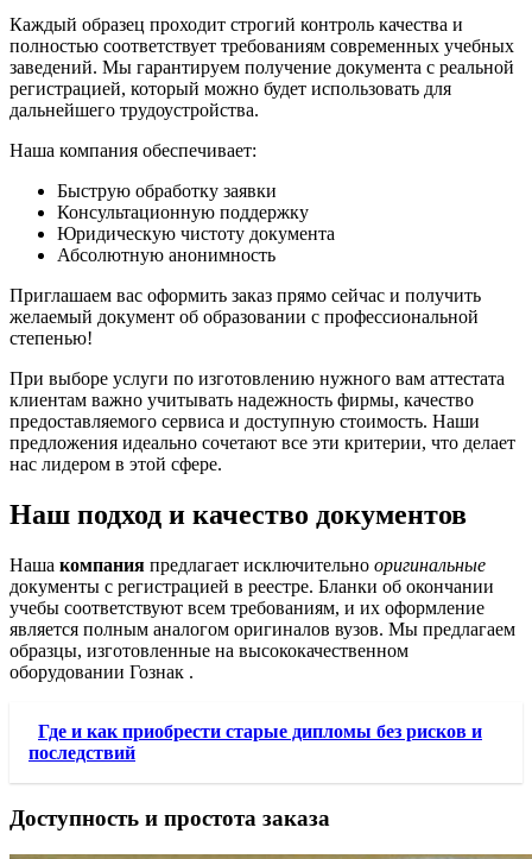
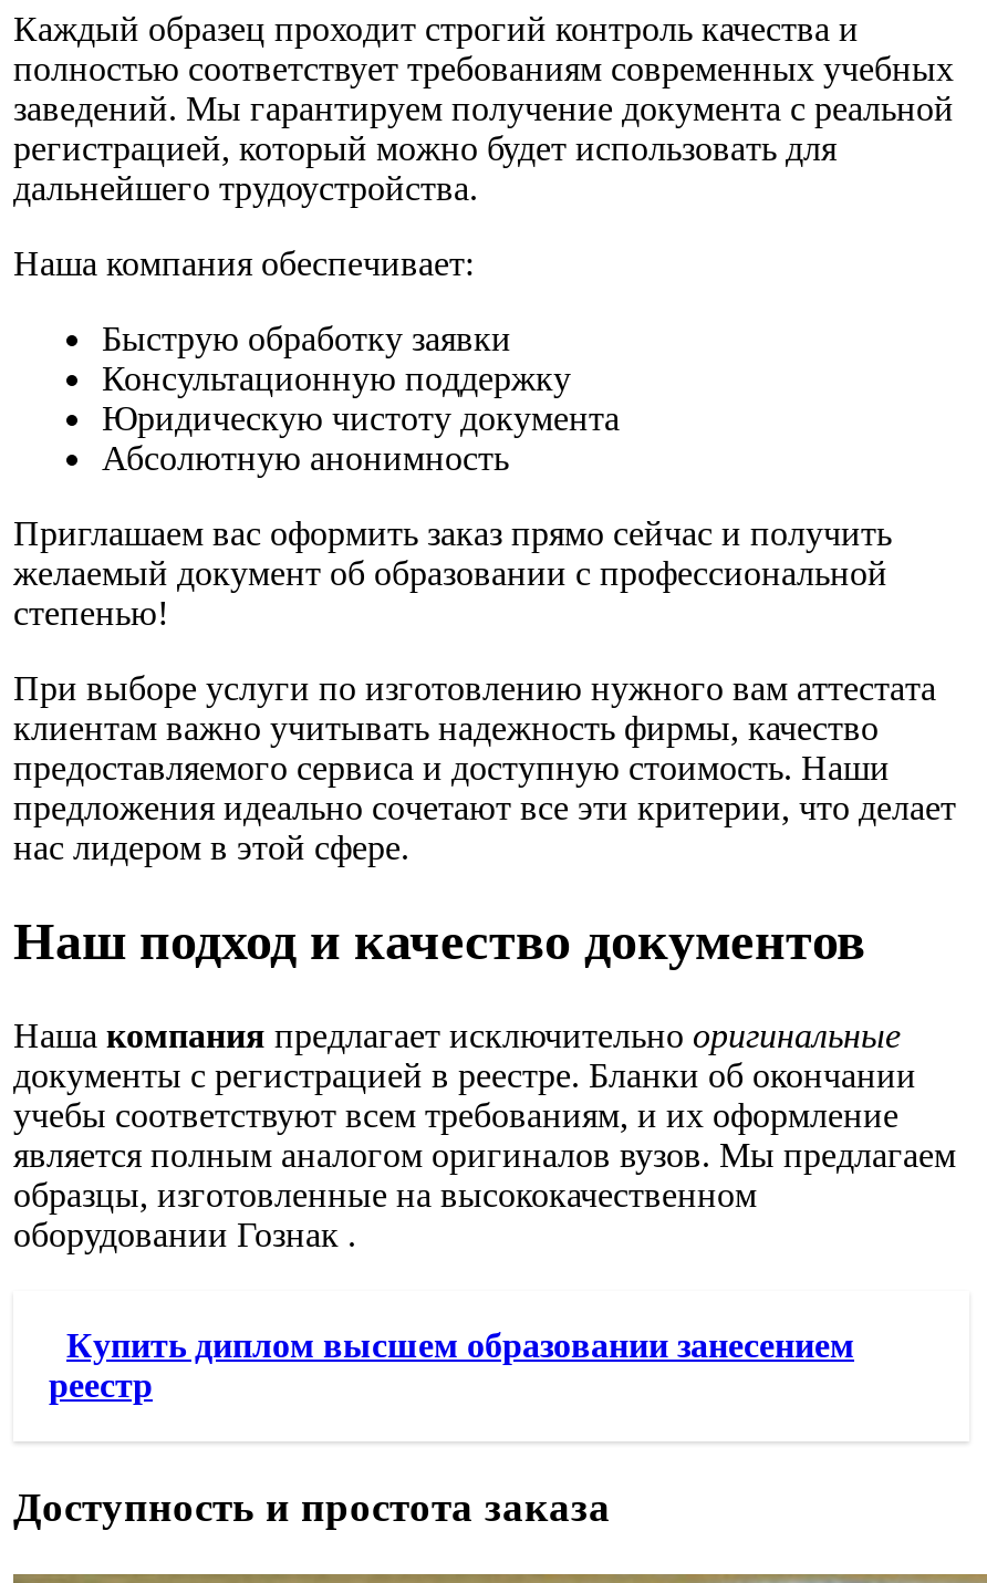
[28,721,482,763] Где и как приобрести старые дипломы без рисков и | последствий -> [49,1327,854,1404] Купить диплом высшем образовании занесением | реестр

